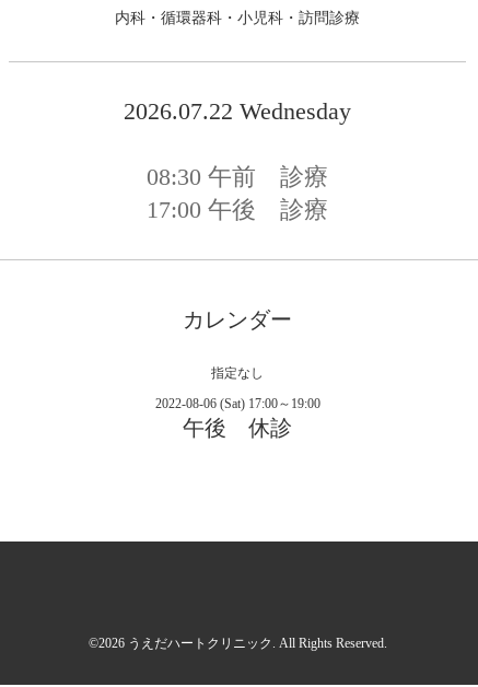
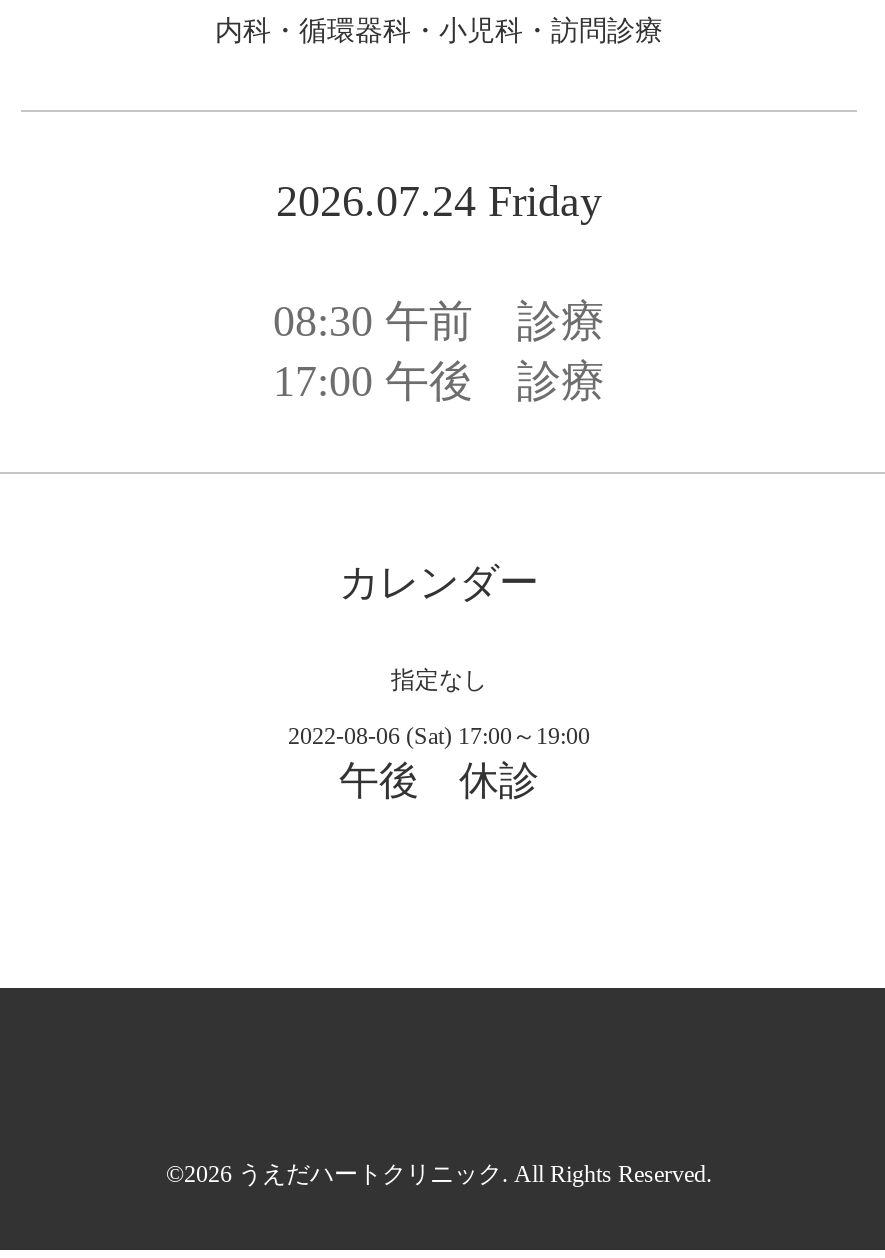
[124,97,351,125] 2026.07.22 Wednesday -> [276,176,602,226] 2026.07.24 Friday

